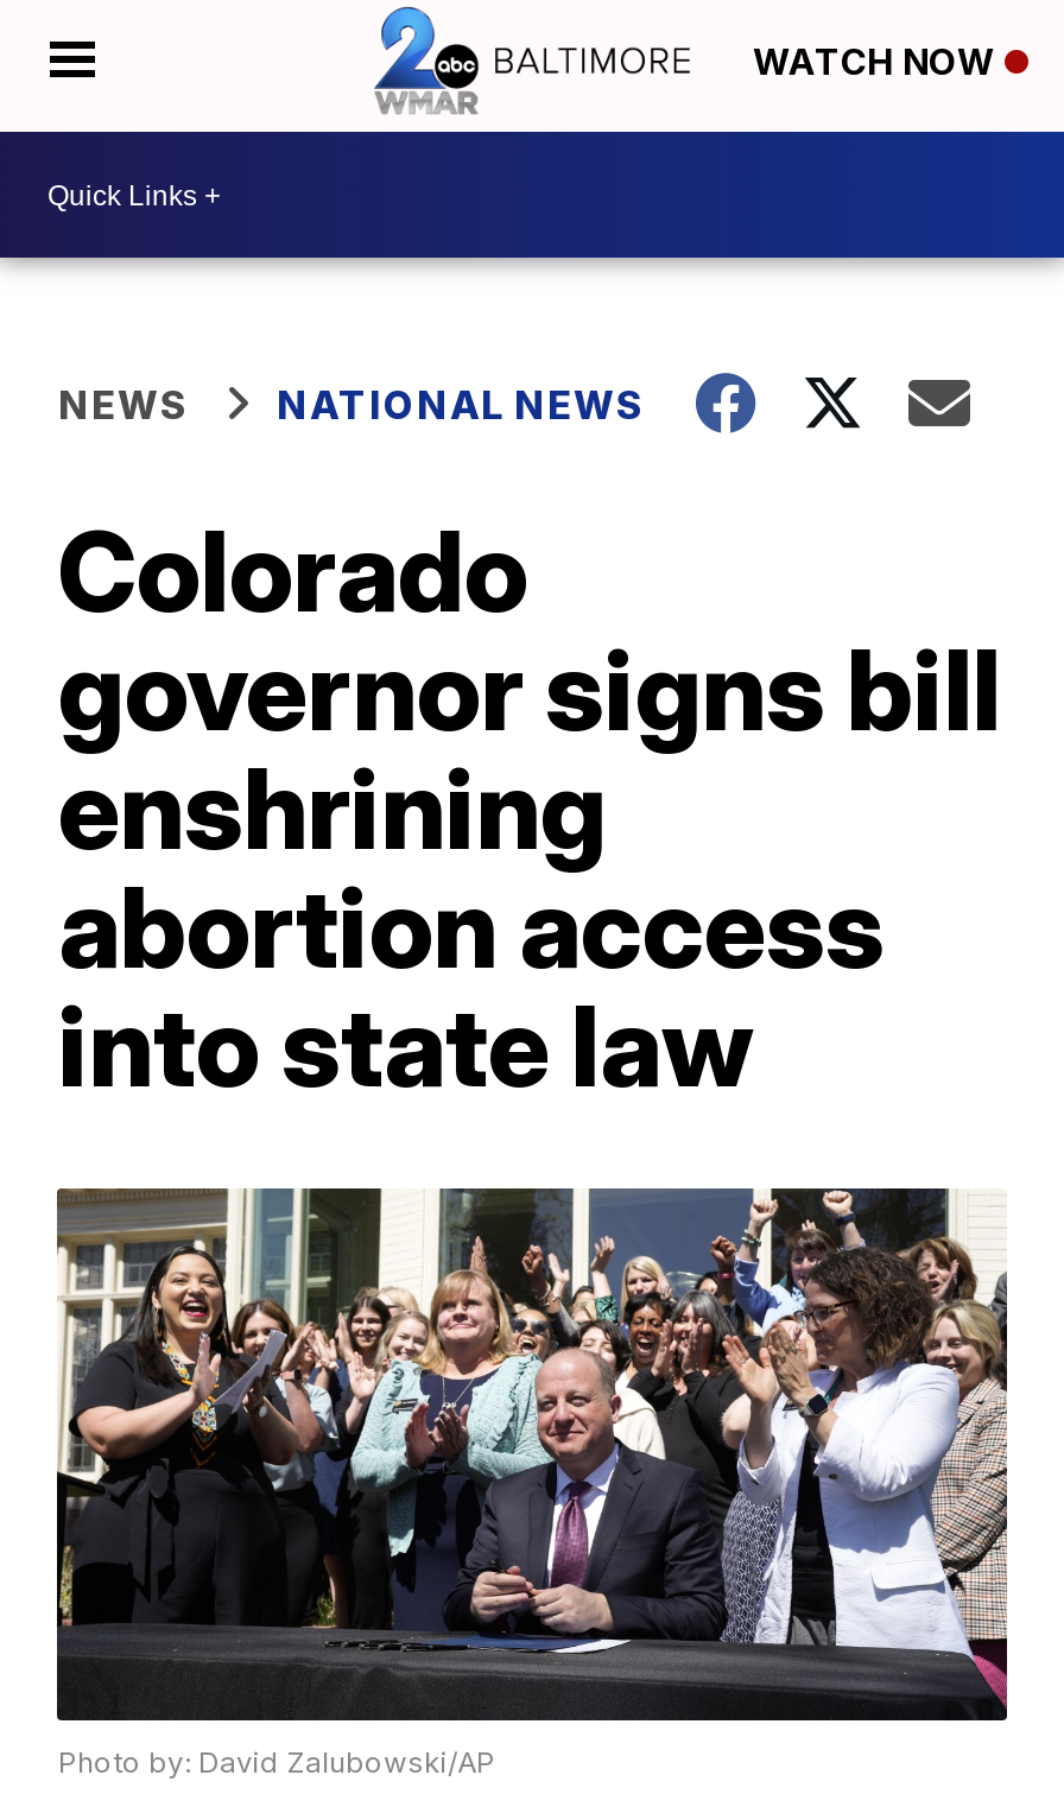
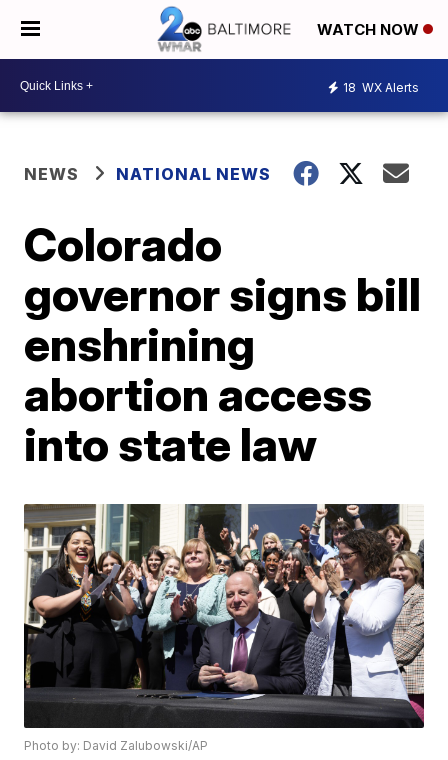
none -> [343,79,419,94] 18 WX Alerts

